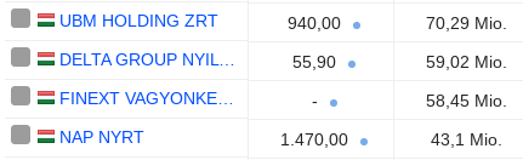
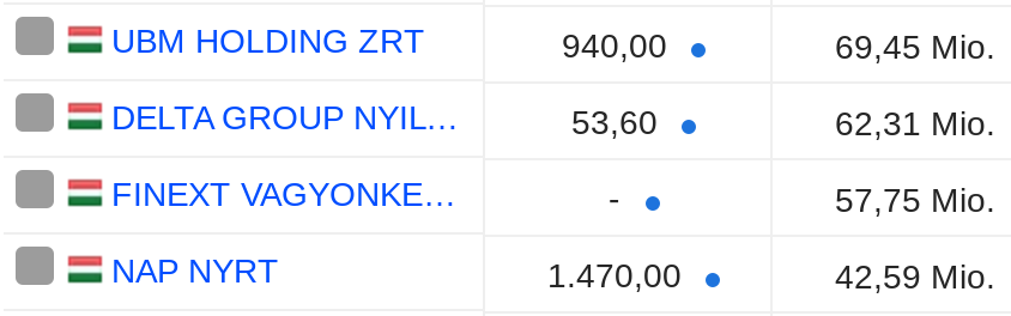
[426,14,507,33] 70,29 Mio. -> [835,28,995,66] 69,45 Mio.
[292,53,336,72] 55,90 -> [571,104,658,142] 53,60
[426,53,507,72] 59,02 Mio. -> [835,104,995,142] 62,31 Mio.
[426,92,507,111] 58,45 Mio. -> [835,181,995,219] 57,75 Mio.
[431,130,502,150] 43,1 Mio. -> [835,257,995,296] 42,59 Mio.

